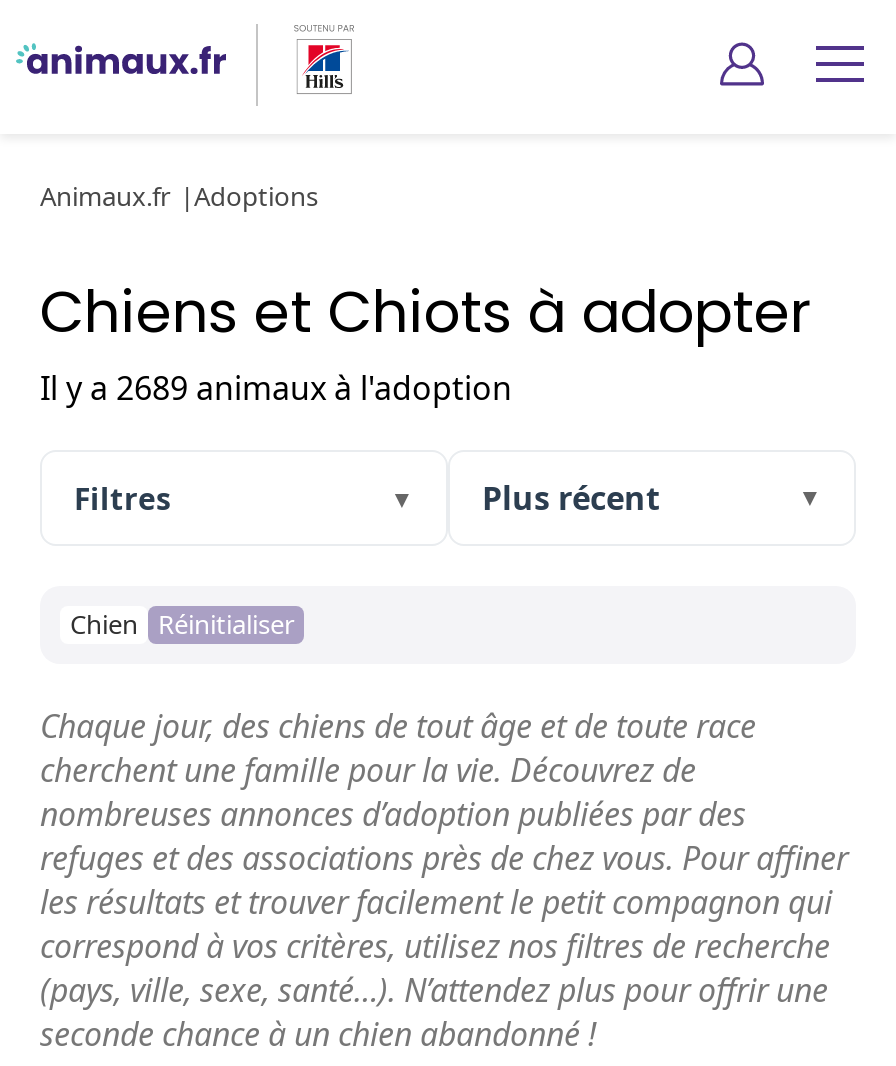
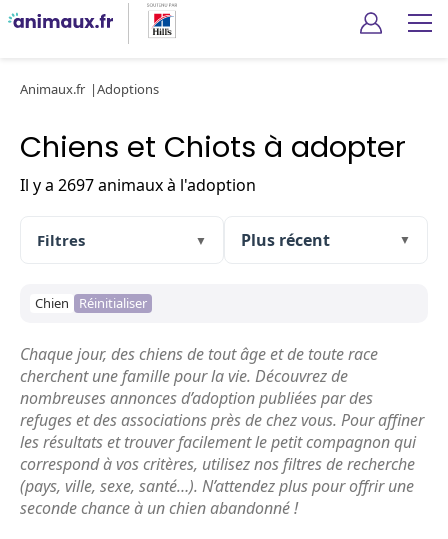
[40,366,512,410] Il y a 2689 animaux à l'adoption -> [20,174,256,196] Il y a 2697 animaux à l'adoption

